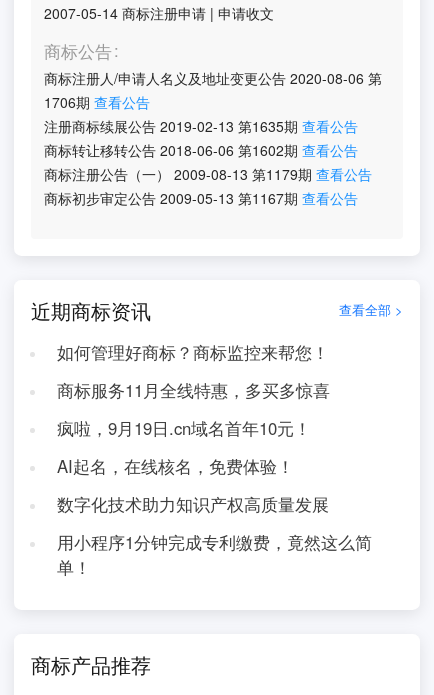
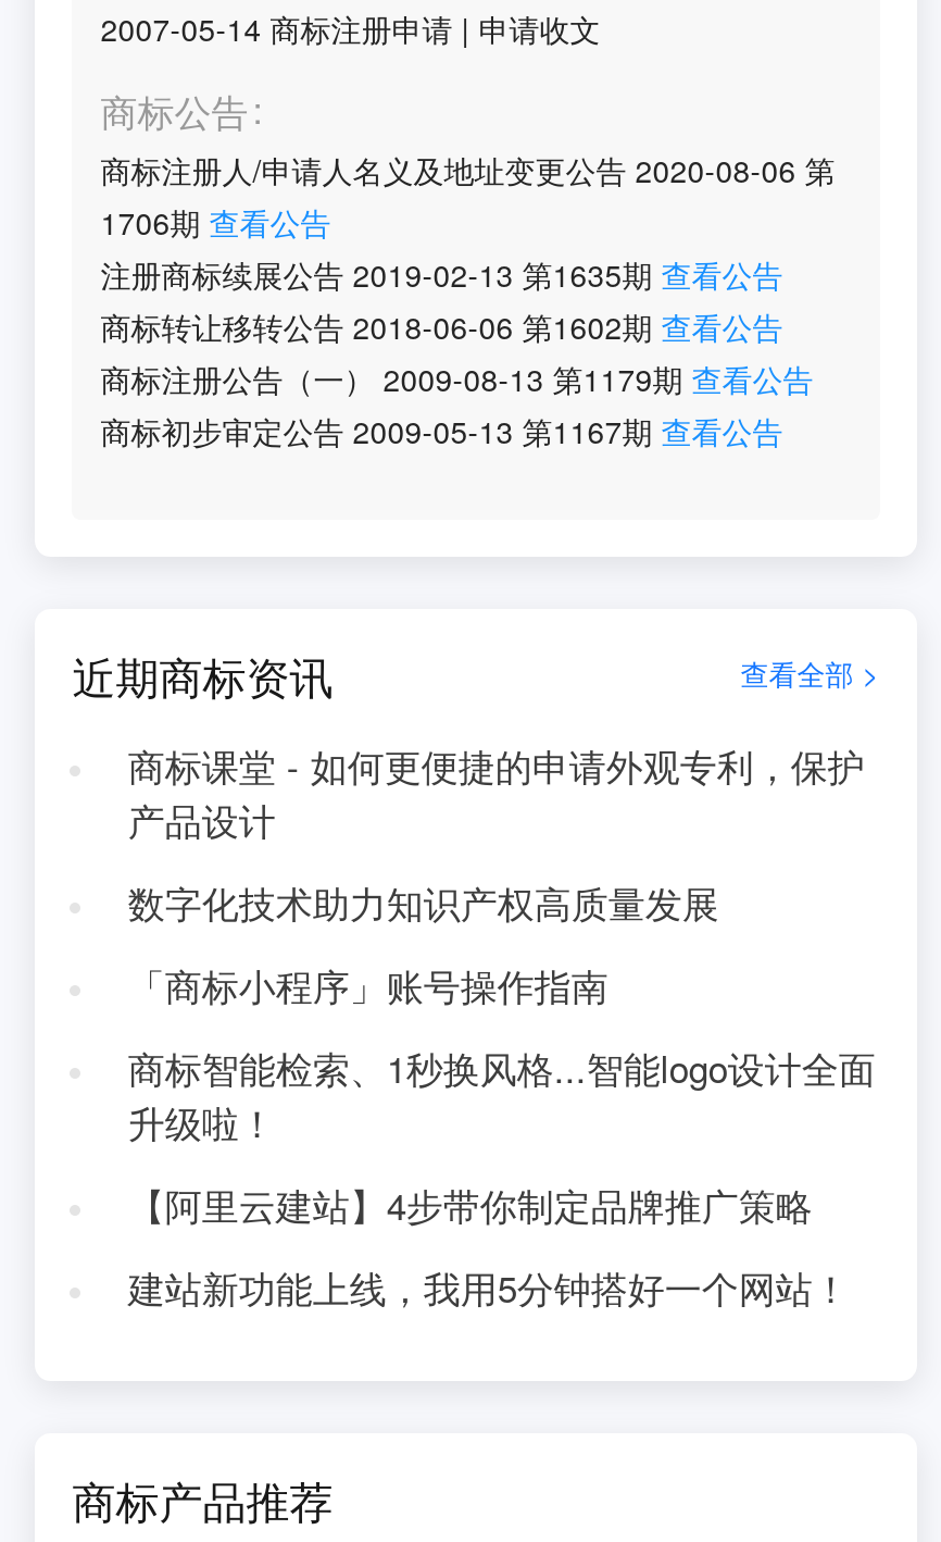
[57,340,330,478] 如何管理好商标？商标监控来帮您！ | 商标服务11月全线特惠，多买多惊喜 | 疯啦，9月19日.cn域名首年10元！ | AI起名，在线核名，免费体验！ -> [128,739,865,846] 商标课堂 - 如何更便捷的申请外观专利，保护 | 产品设计
moved [57,492,329,516] -> [128,876,719,929]: 数字化技术助力知识产权高质量发展
[57,530,372,579] 用小程序1分钟完成专利缴费，竟然这么简 | 单！ -> [128,959,875,1313] 「商标小程序」账号操作指南 | 商标智能检索、1秒换风格...智能logo设计全面 | 升级啦！ | 【阿里云建站】4步带你制定品牌推广策略 | 建站新功能上线，我用5分钟搭好一个网站！

